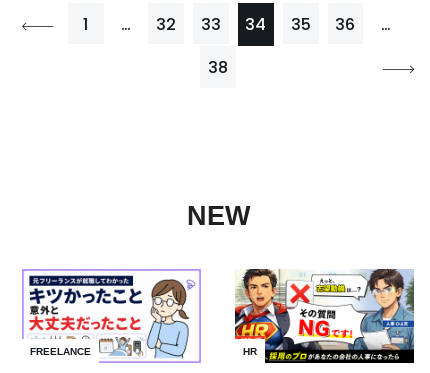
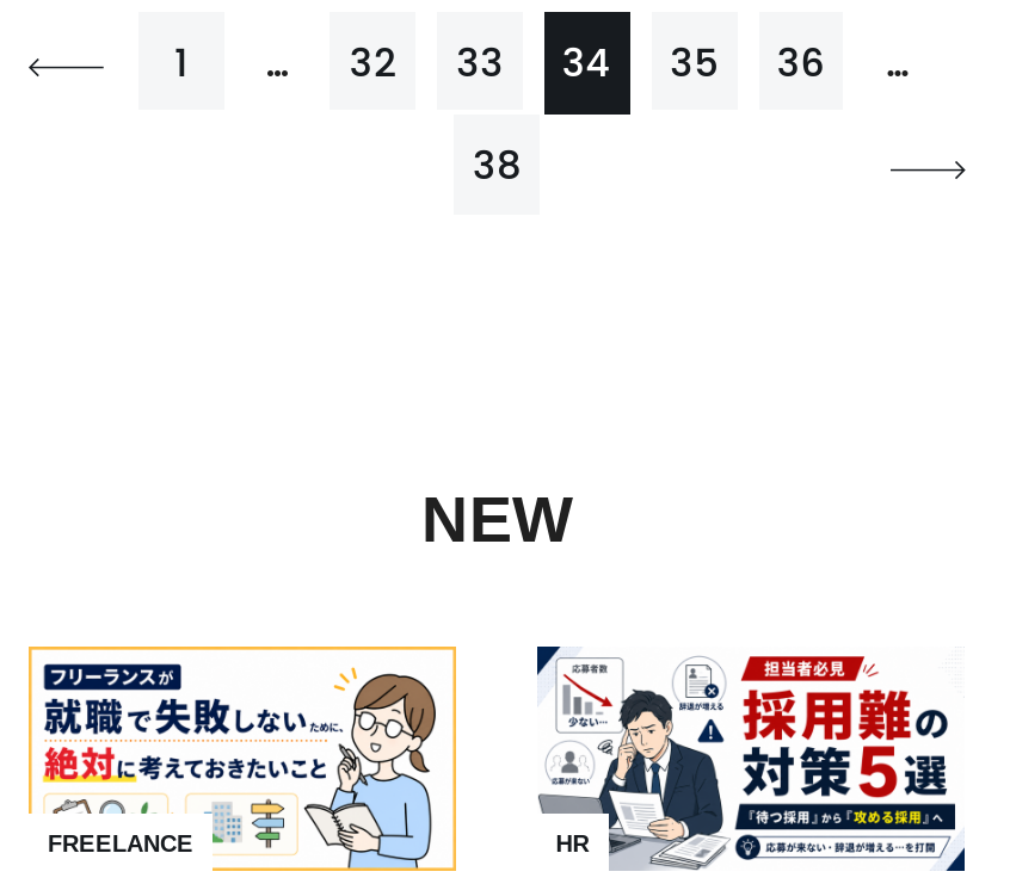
[22,269,201,363] [image] -> [26,644,458,873] [image]
[234,268,415,364] [image] -> [535,644,967,873] [image]

